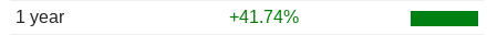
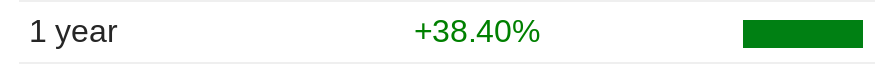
[229,8,298,26] +41.74% -> [414,14,540,48] +38.40%

